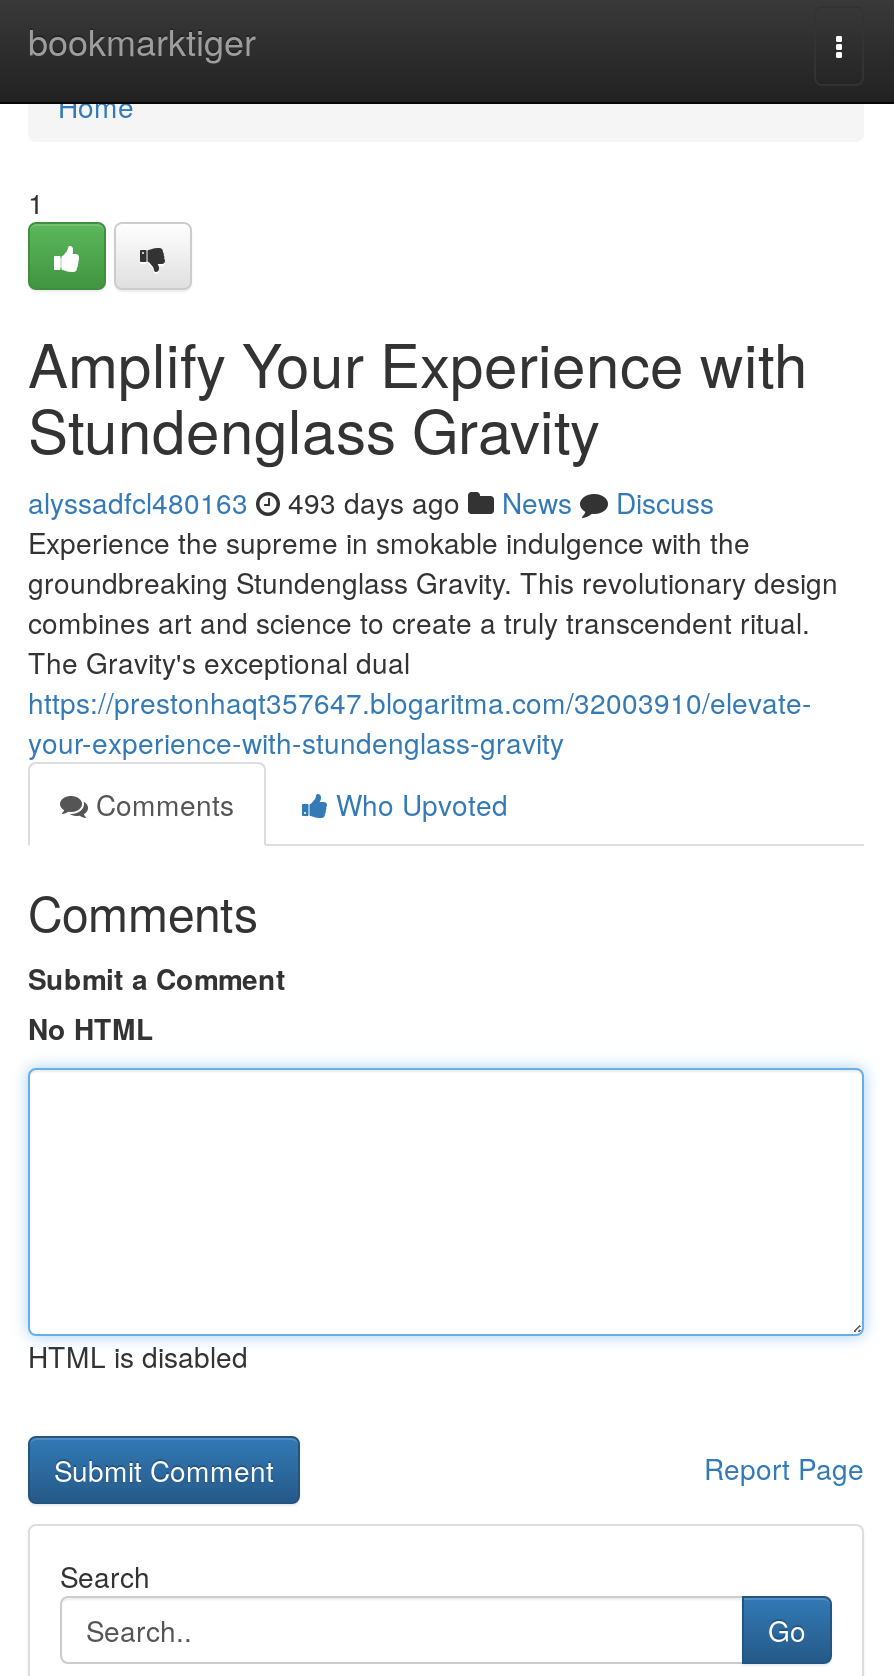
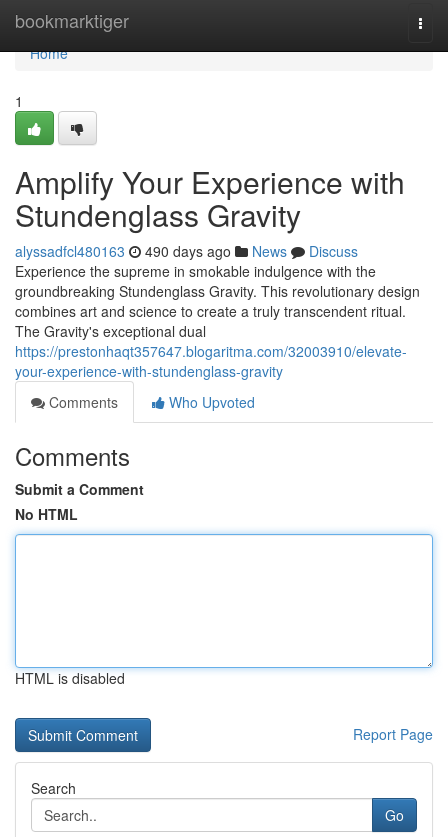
[28,482,714,522] alyssadfcl480163 493 days ago News Discuss -> [15,241,358,261] alyssadfcl480163 490 days ago News Discuss

